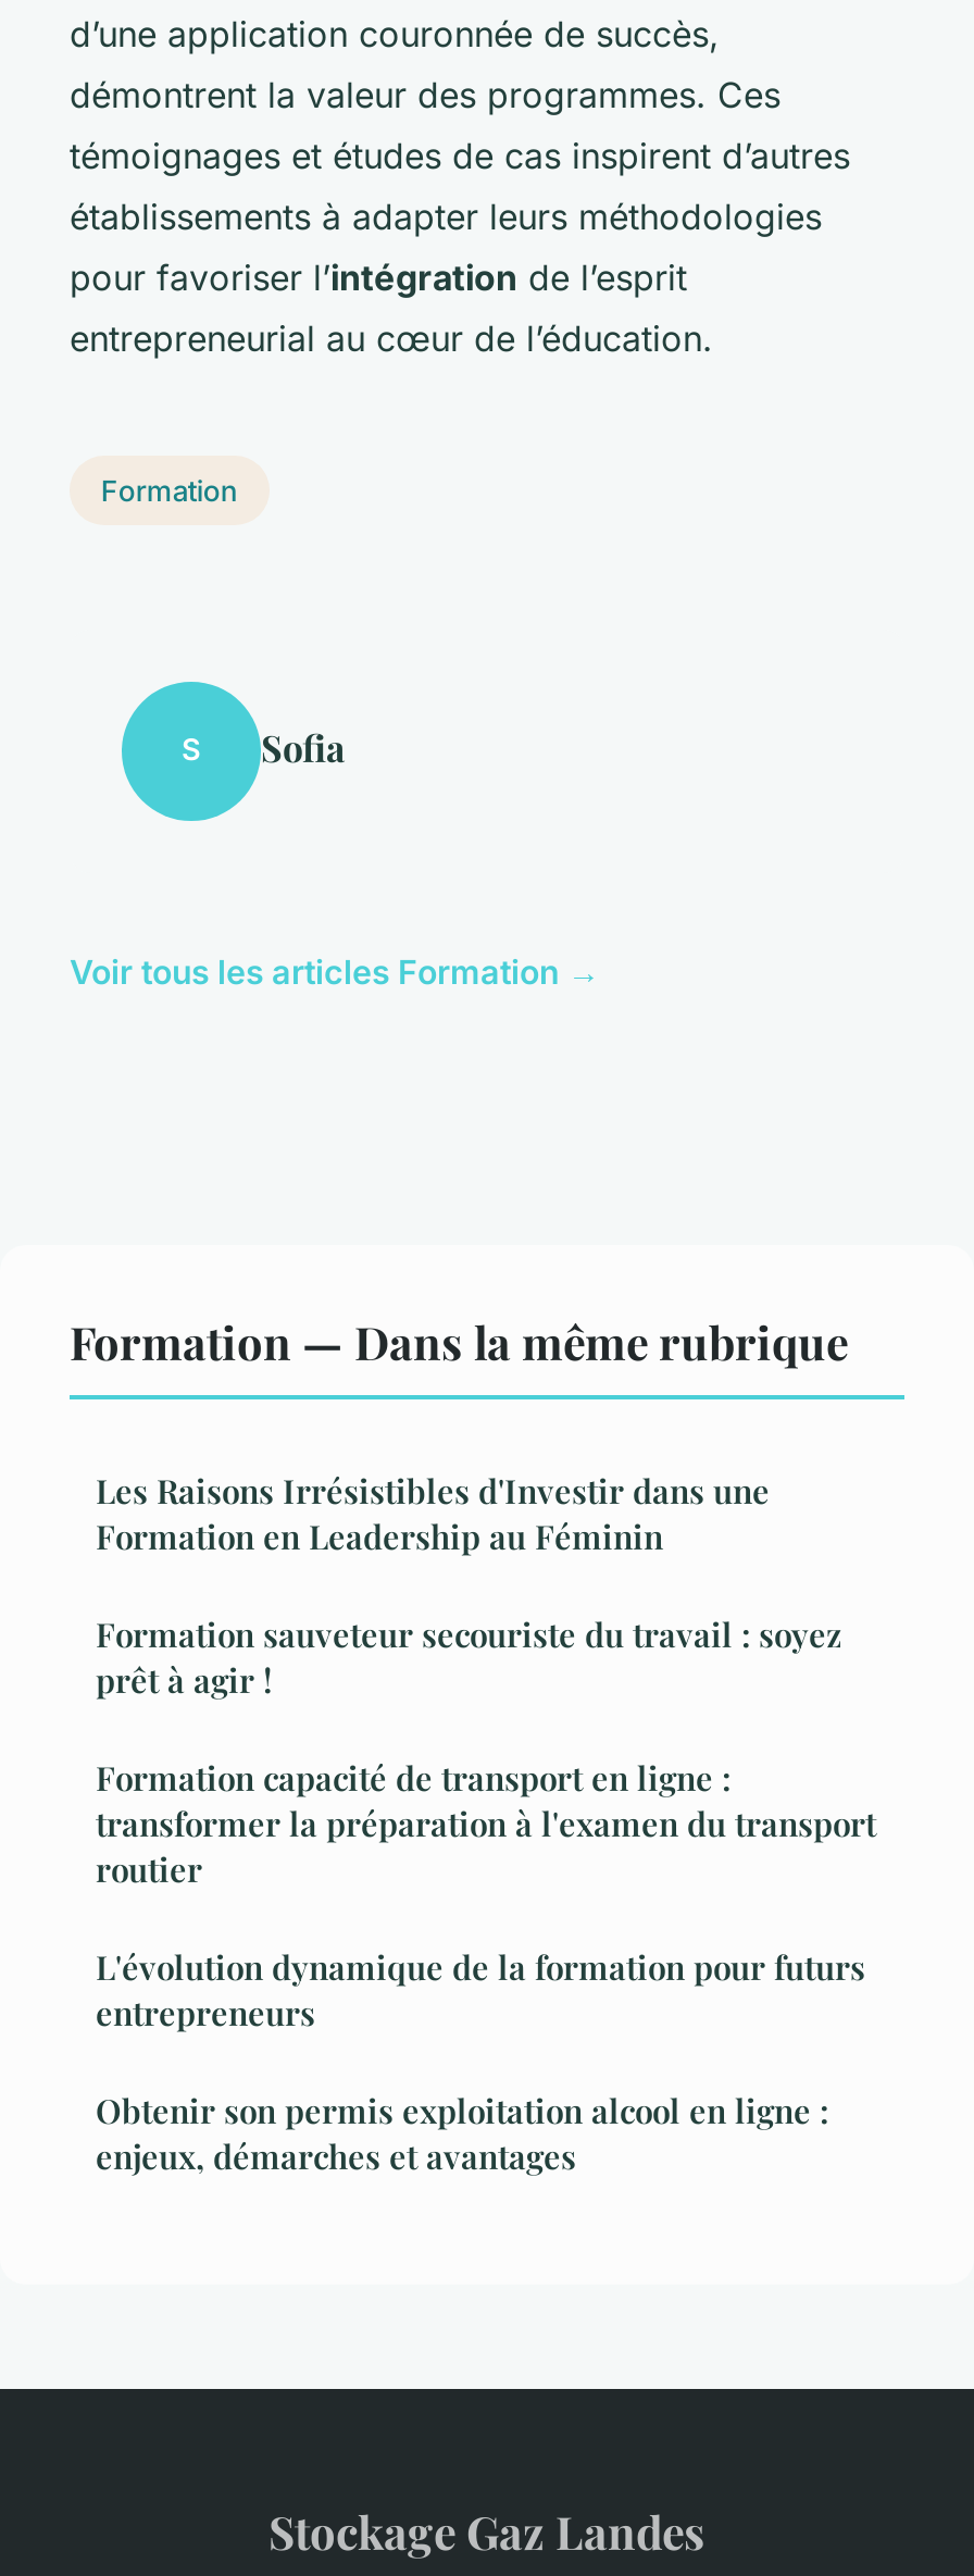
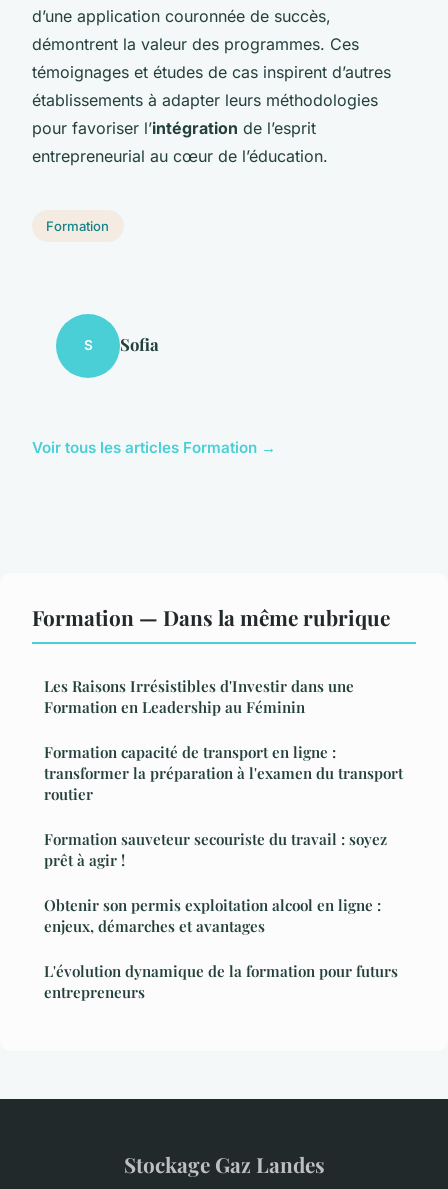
moved [96,1612,841,1701] -> [44,829,387,870]: Formation sauveteur secouriste du travail : soyez | prêt à agir !
moved [96,1755,876,1890] -> [44,742,403,804]: Formation capacité de transport en ligne : | transformer la préparation à l'examen du transport | routier
moved [96,1944,865,2034] -> [44,961,398,1002]: L'évolution dynamique de la formation pour futurs | entrepreneurs
moved [96,2088,828,2177] -> [44,895,381,936]: Obtenir son permis exploitation alcool en ligne : | enjeux, démarches et avantages

